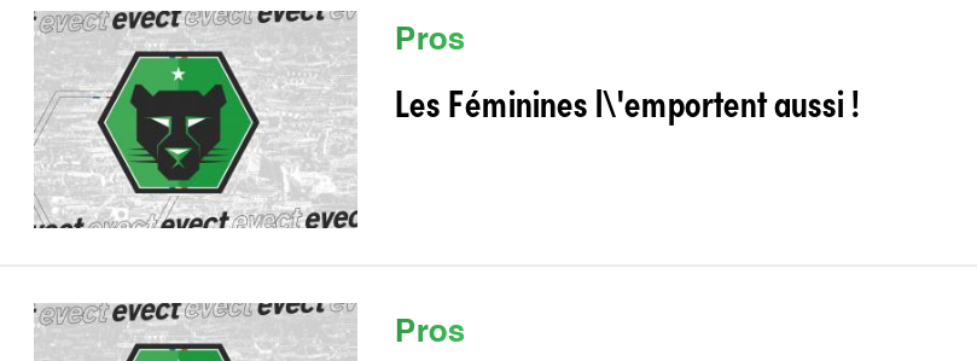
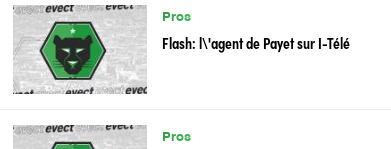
[394,75,861,128] Les Féminines l\'emportent aussi ! -> [162,31,350,53] Flash: l\'agent de Payet sur I-Télé

